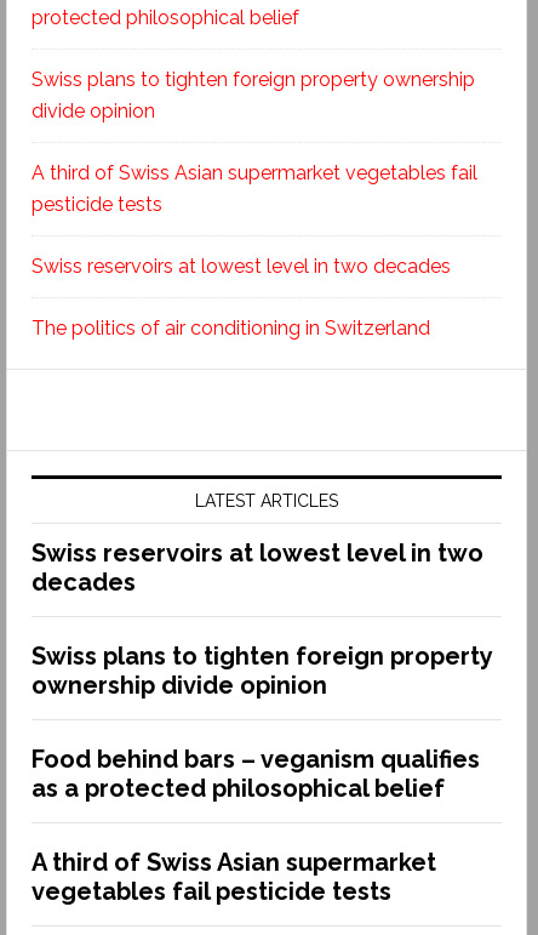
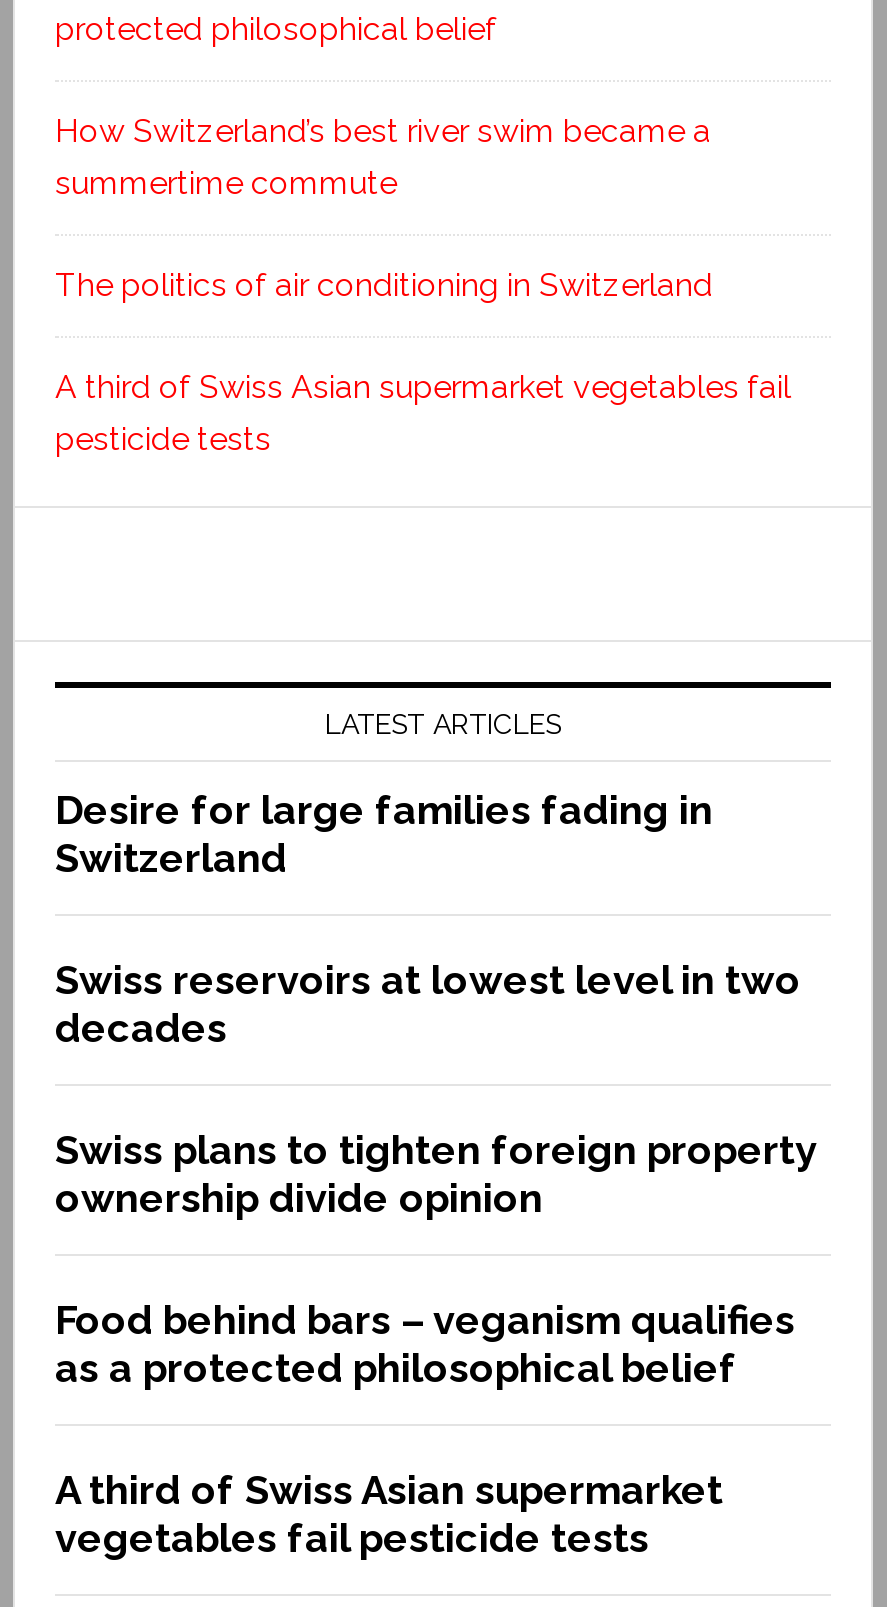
[32,68,475,122] Swiss plans to tighten foreign property ownership | divide opinion -> [55,112,711,202] How Switzerland’s best river swim became a | summertime commute
moved [32,161,477,216] -> [55,368,791,458]: A third of Swiss Asian supermarket vegetables fail | pesticide tests
[32,254,451,277] Swiss reservoirs at lowest level in two decades -> none
moved [32,316,430,339] -> [55,266,713,304]: The politics of air conditioning in Switzerland
moved [195,491,338,510] -> [325,708,561,740]: LATEST ARTICLES
none -> [55,786,713,882] Desire for large families fading in | Switzerland

